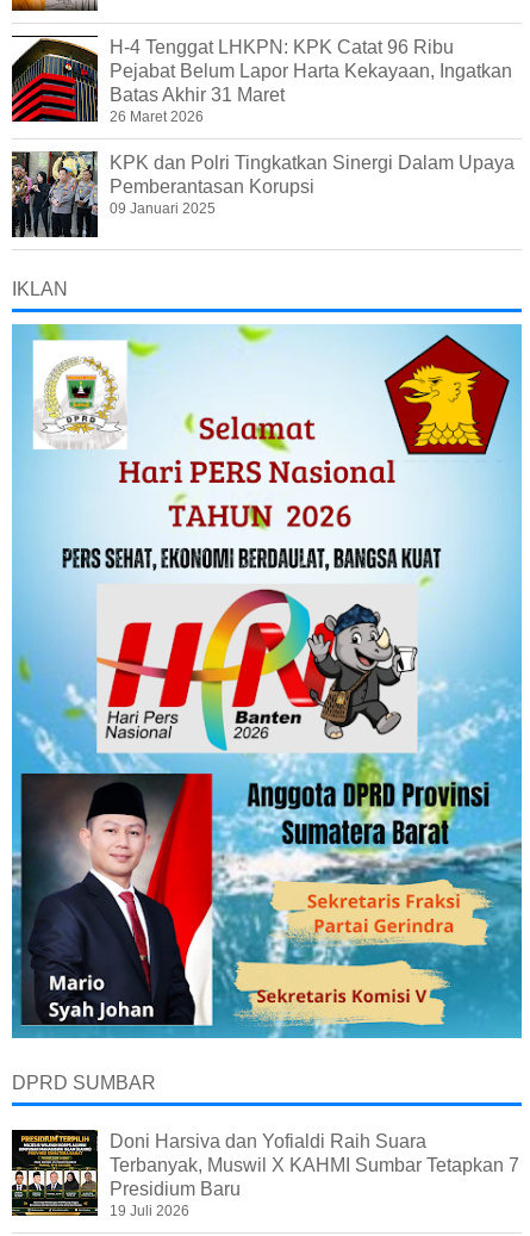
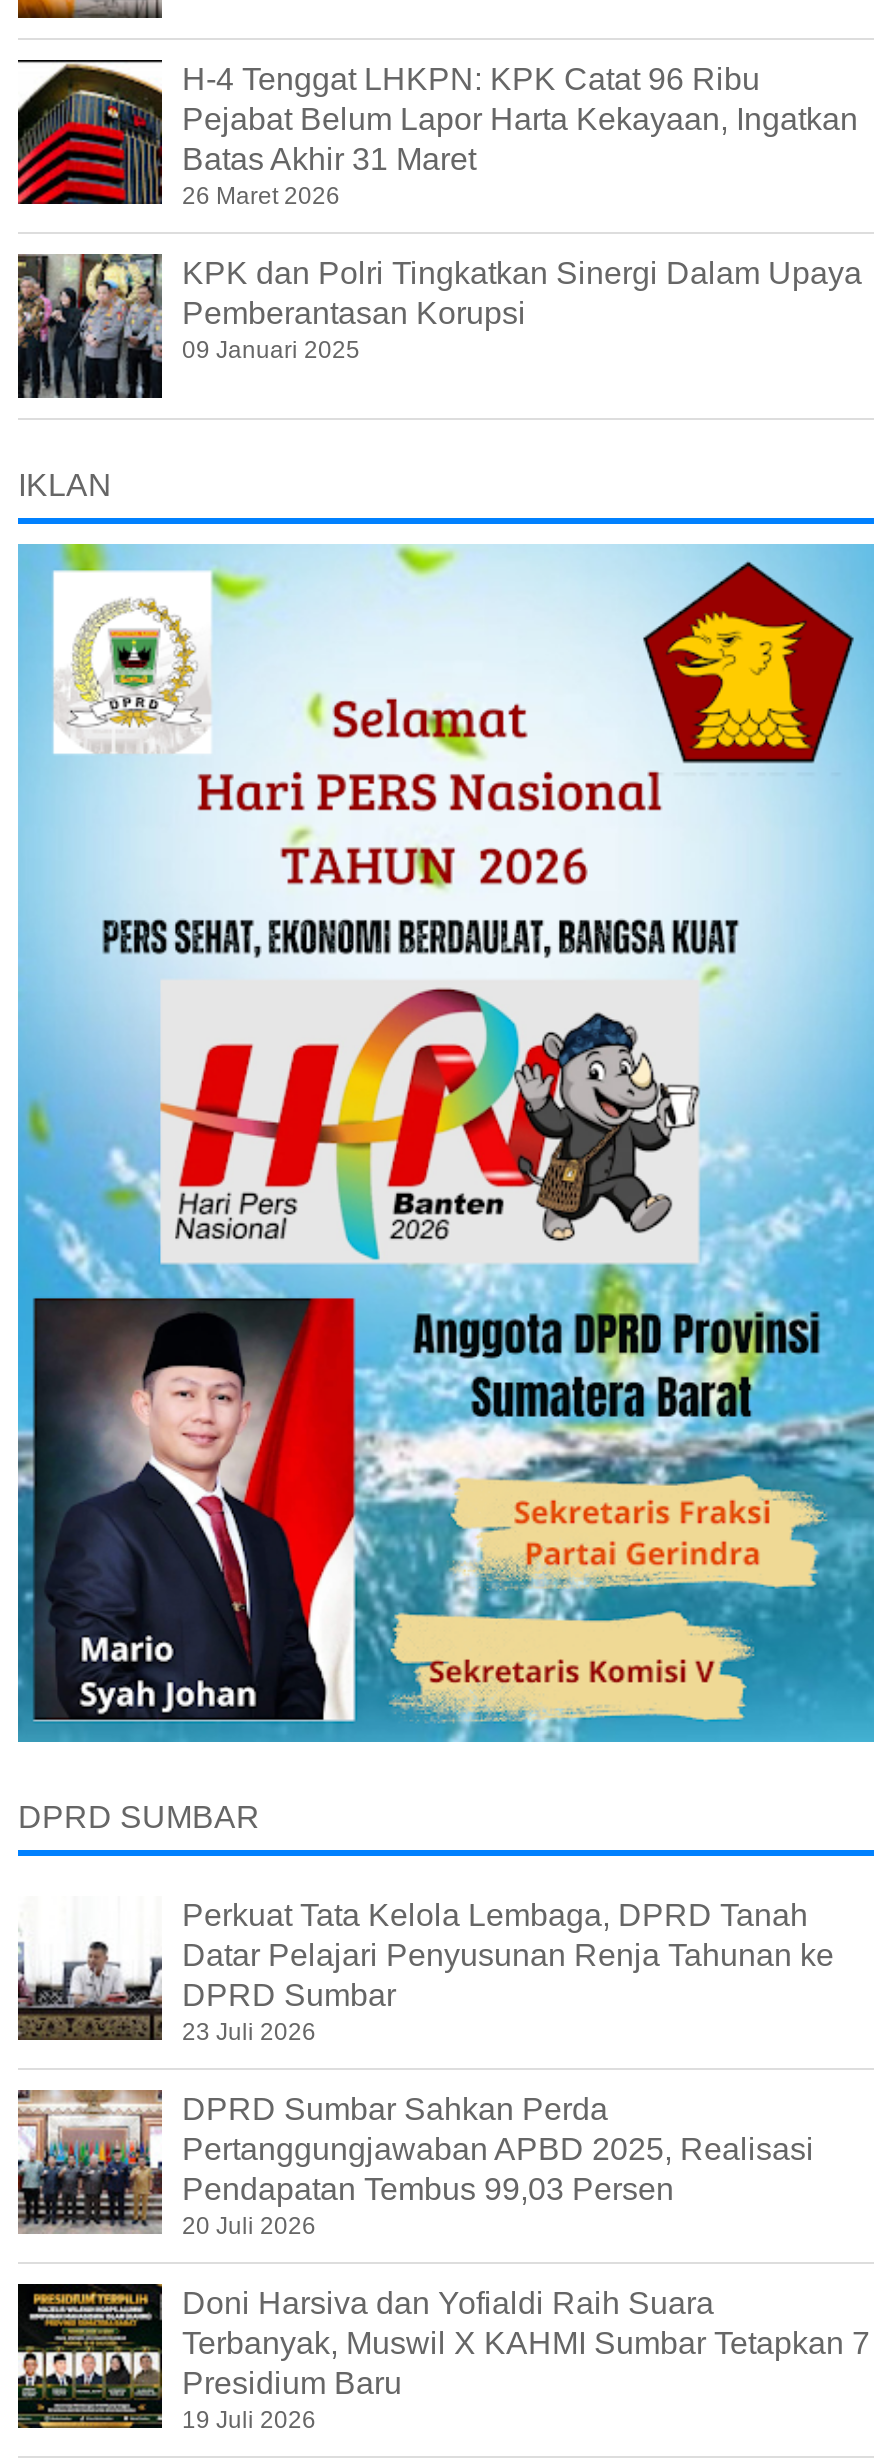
none -> [16,1896,834,2240] [image] | Perkuat Tata Kelola Lembaga, DPRD Tanah | Datar Pelajari Penyusunan Renja Tahunan ke | DPRD Sumbar | 23 Juli 2026 | DPRD Sumbar Sahkan Perda | Pertanggungjawaban APBD 2025, Realisasi | Pendapatan Tembus 99,03 Persen | 20 Juli 2026
none -> [16,2088,154,2236] [image]

